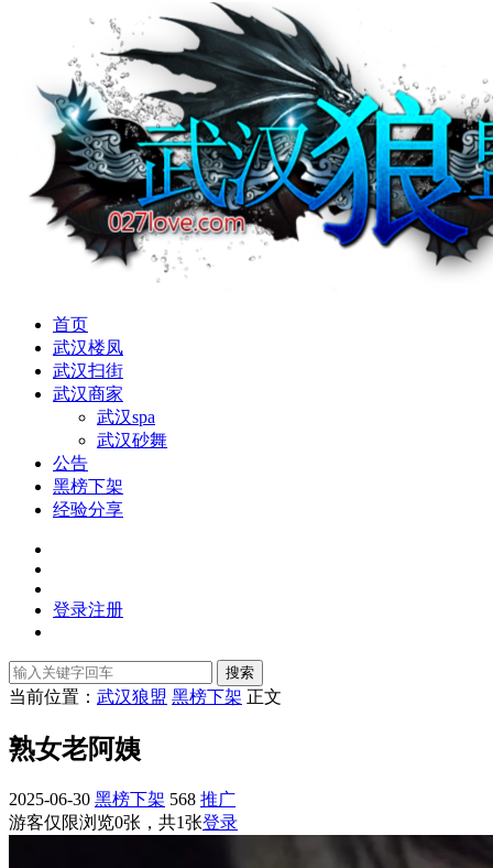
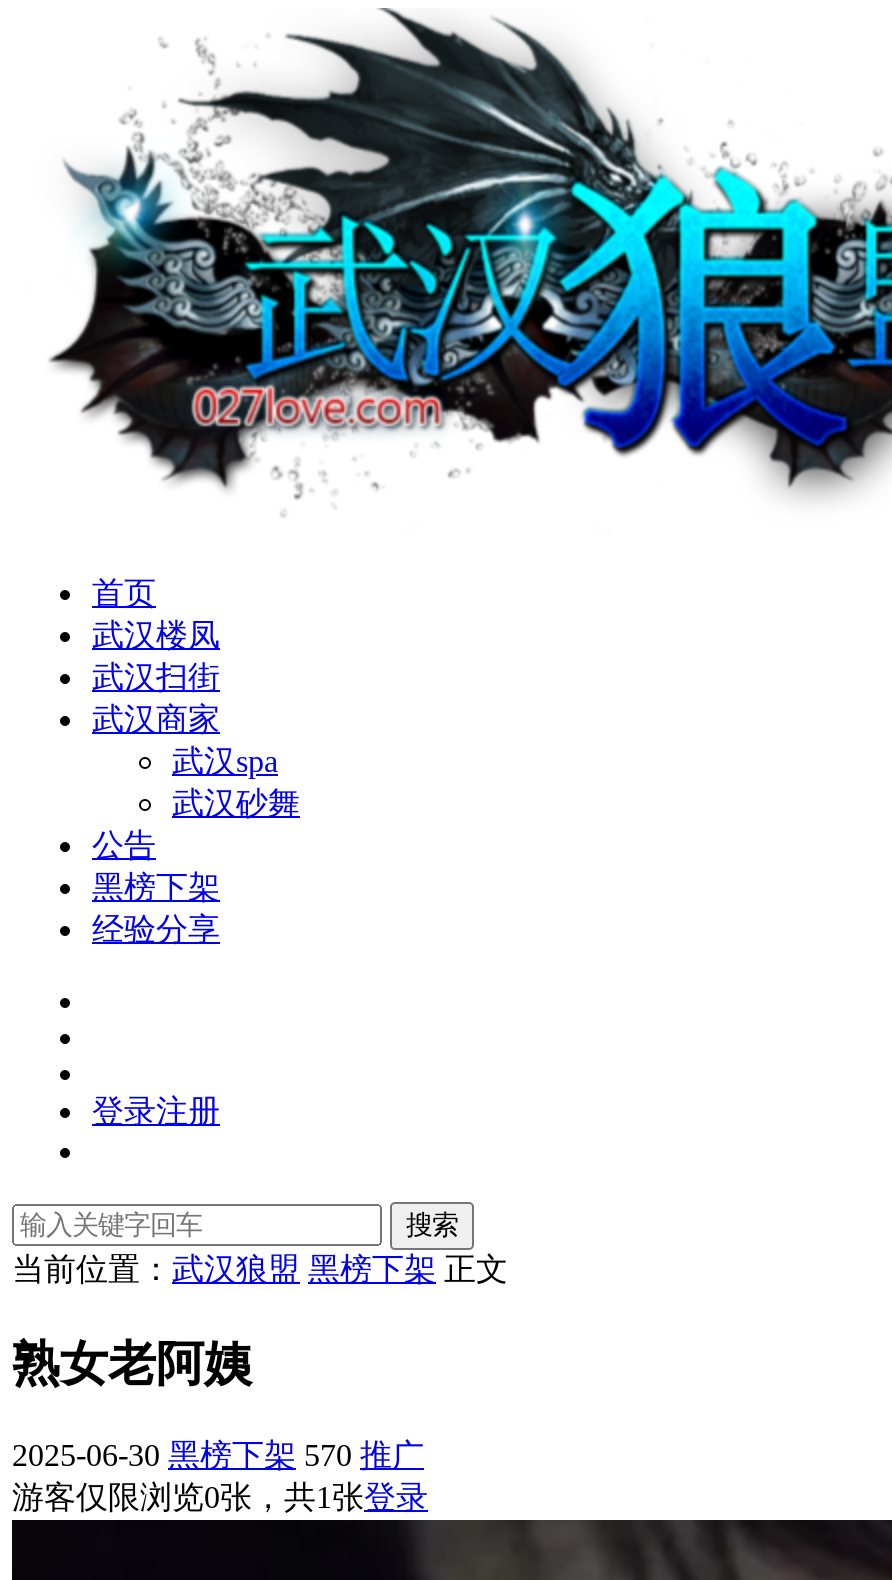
[9,790,235,808] 2025-06-30 黑榜下架 568 推广 -> [12,1438,424,1472] 2025-06-30 黑榜下架 570 推广

